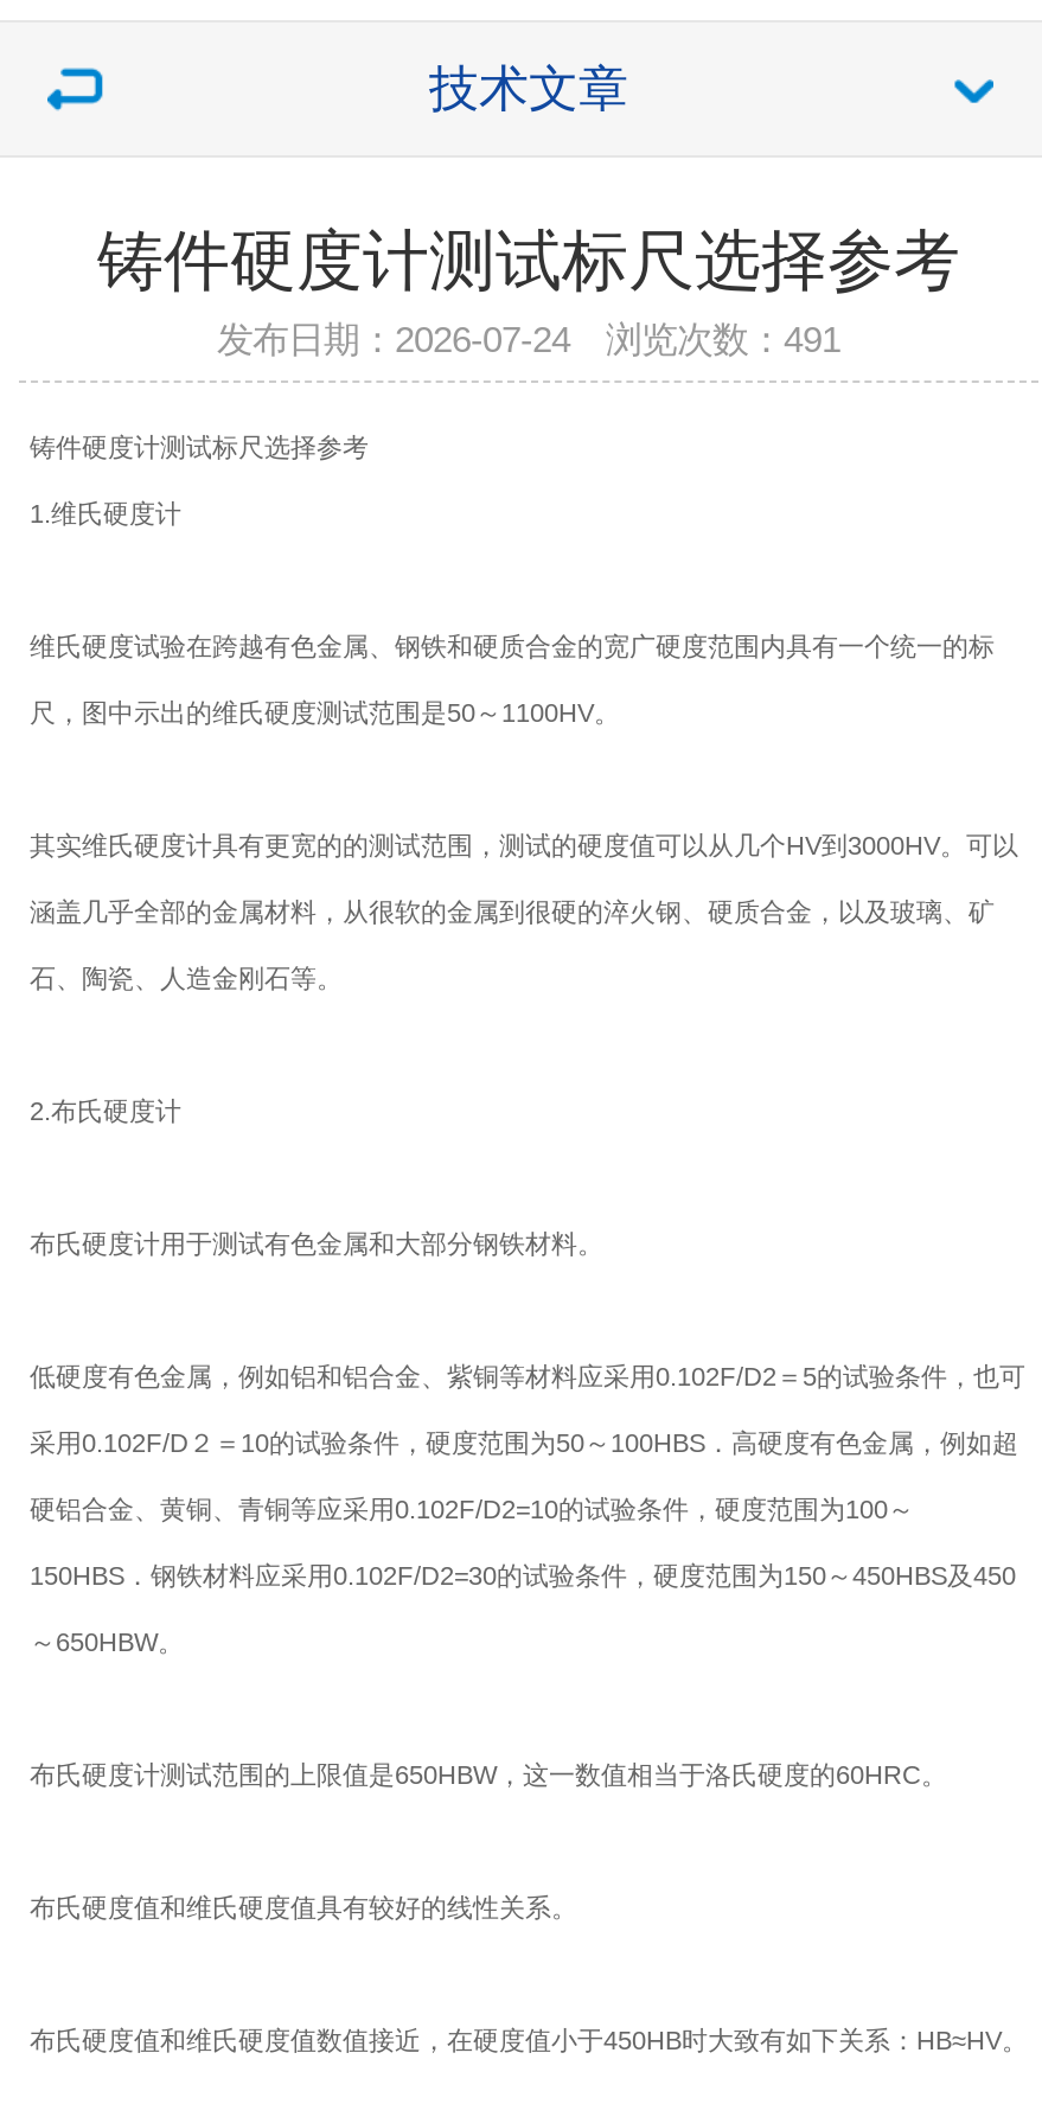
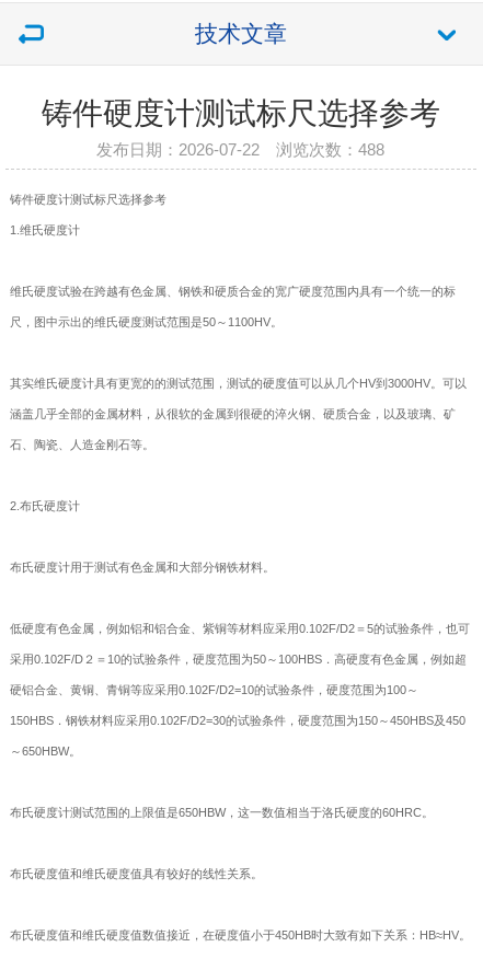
[217,319,840,359] 发布日期：2026-07-24 浏览次数：491 -> [97,140,385,159] 发布日期：2026-07-22 浏览次数：488

